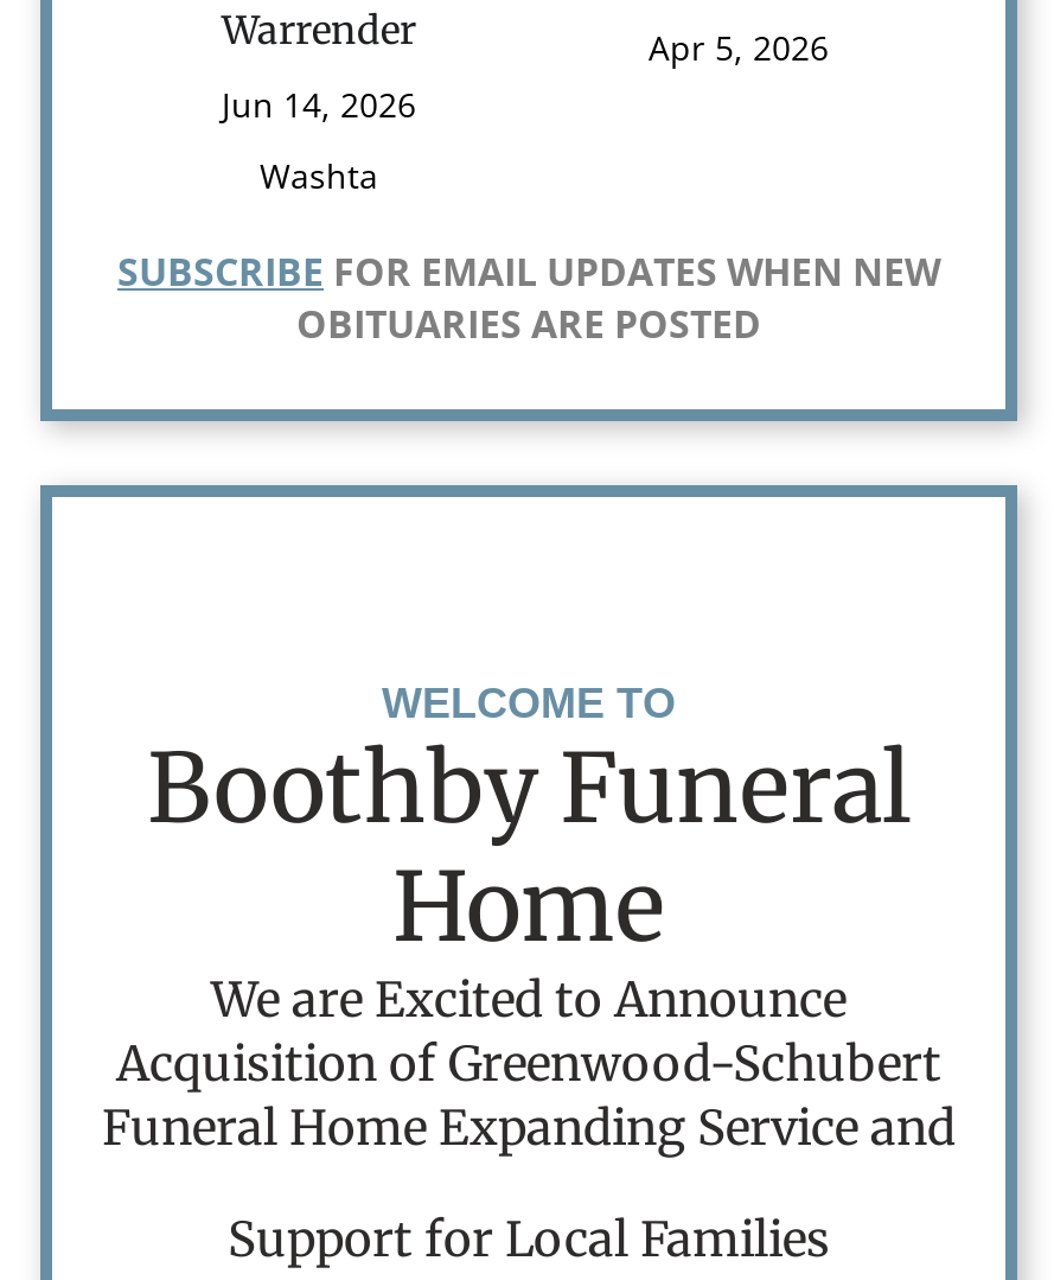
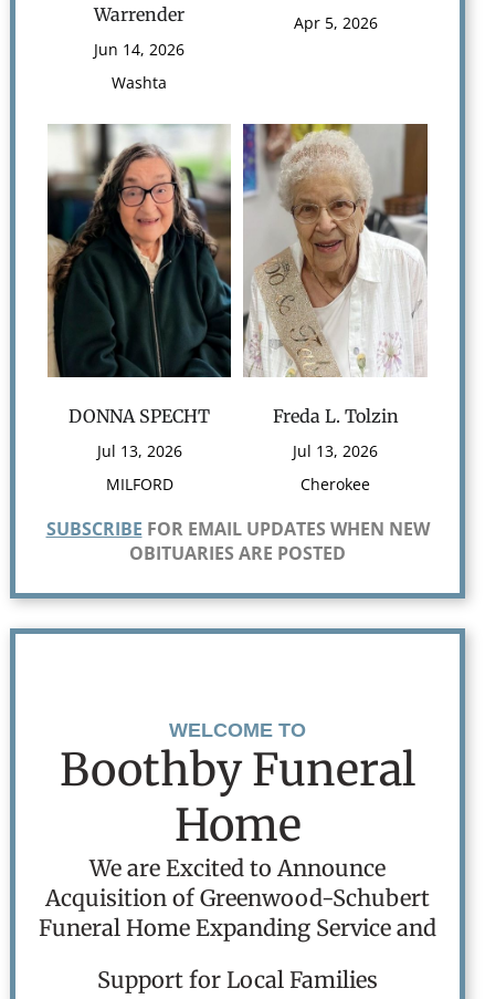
none -> [46,123,232,495] [image] | DONNA SPECHT | Jul 13, 2026 | MILFORD
none -> [242,123,429,495] [image] | Freda L. Tolzin | Jul 13, 2026 | Cherokee

